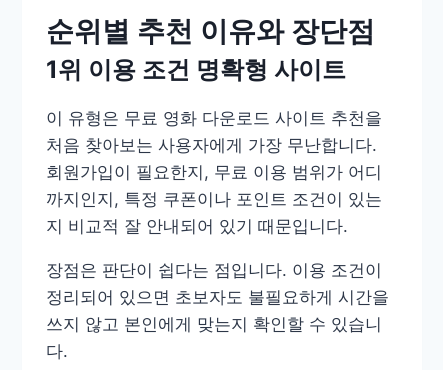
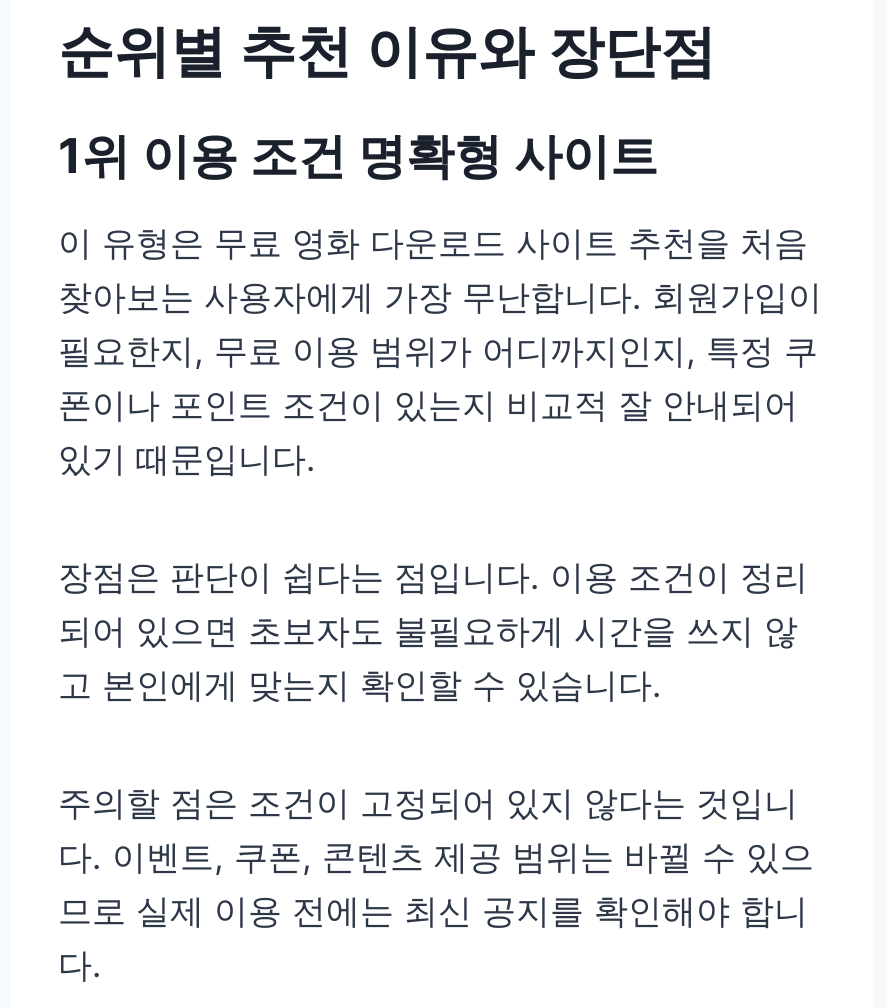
[46,107,389,333] 이 유형은 무료 영화 다운로드 사이트 추천을 | 처음 찾아보는 사용자에게 가장 무난합니다. | 회원가입이 필요한지, 무료 이용 범위가 어디 | 까지인지, 특정 쿠폰이나 포인트 조건이 있는 | 지 비교적 잘 안내되어 있기 때문입니다. | 장점은 판단이 쉽다는 점입니다. 이용 조건이 | 정리되어 있으면 초보자도 불필요하게 시간을 | 쓰지 않고 본인에게 맞는지 확인할 수 있습니 -> [58,223,822,931] 이 유형은 무료 영화 다운로드 사이트 추천을 처음 | 찾아보는 사용자에게 가장 무난합니다. 회원가입이 | 필요한지, 무료 이용 범위가 어디까지인지, 특정 쿠 | 폰이나 포인트 조건이 있는지 비교적 잘 안내되어 | 있기 때문입니다. | 장점은 판단이 쉽다는 점입니다. 이용 조건이 정리 | 되어 있으면 초보자도 불필요하게 시간을 쓰지 않 | 고 본인에게 맞는지 확인할 수 있습니다. | 주의할 점은 조건이 고정되어 있지 않다는 것입니 | 다. 이벤트, 쿠폰, 콘텐츠 제공 범위는 바뀔 수 있으 | 므로 실제 이용 전에는 최신 공지를 확인해야 합니

